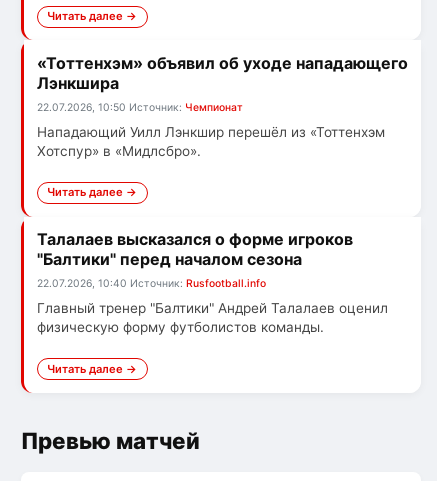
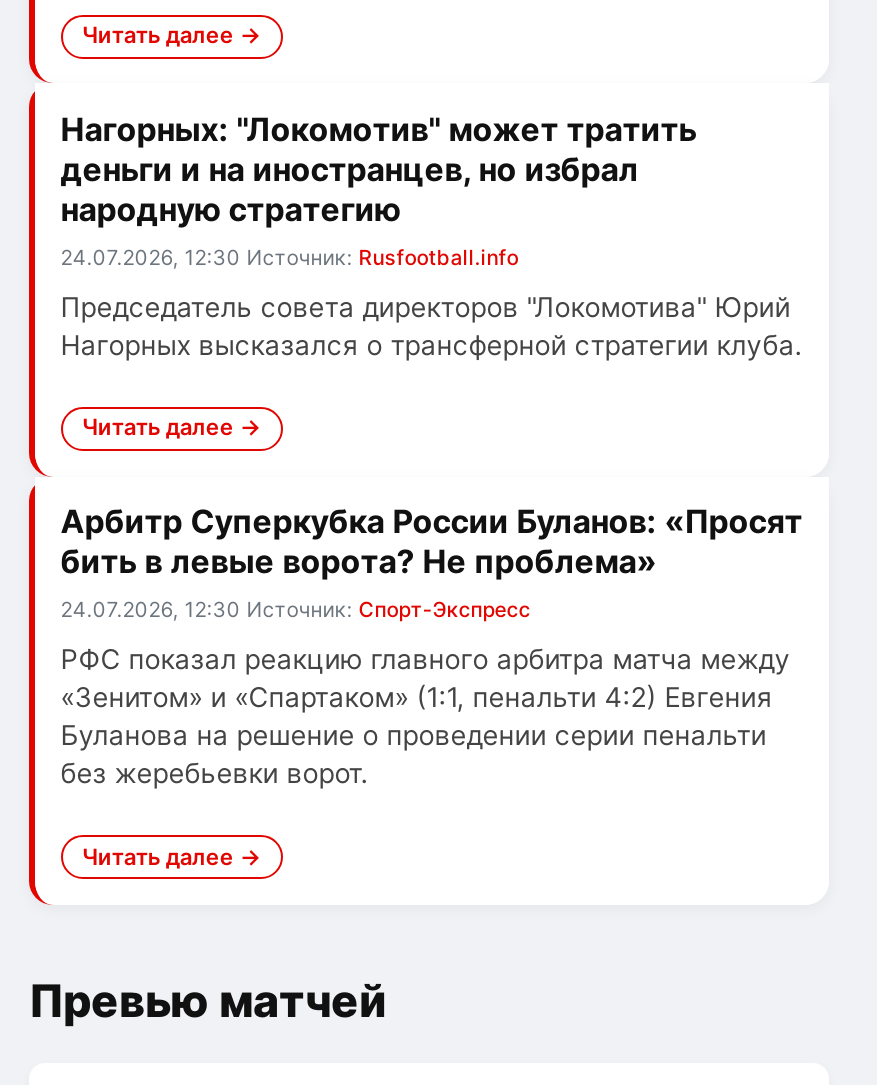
[37,53,408,114] «Тоттенхэм» объявил об уходе нападающего | Лэнкшира | 22.07.2026, 10:50 Источник: Чемпионат -> [61,109,697,271] Нагорных: "Локомотив" может тратить | деньги и на иностранцев, но избрал | народную стратегию | 24.07.2026, 12:30 Источник: Rusfootball.info
[37,124,385,159] Нападающий Уилл Лэнкшир перешёл из «Тоттенхэм | Хотспур» в «Мидлсбро». -> [61,291,803,361] Председатель совета директоров "Локомотива" Юрий | Нагорных высказался о трансферной стратегии клуба.
[37,229,353,290] Талалаев высказался о форме игроков | "Балтики" перед началом сезона | 22.07.2026, 10:40 Источник: Rusfootball.info -> [61,502,803,624] Арбитр Суперкубка России Буланов: «Просят | бить в левые ворота? Не проблема» | 24.07.2026, 12:30 Источник: Спорт-Экспресс
[37,300,388,335] Главный тренер "Балтики" Андрей Талалаев оценил | физическую форму футболистов команды. -> [61,644,791,790] РФС показал реакцию главного арбитра матча между | «Зенитом» и «Спартаком» (1:1, пенальти 4:2) Евгения | Буланова на решение о проведении серии пенальти | без жеребьевки ворот.

